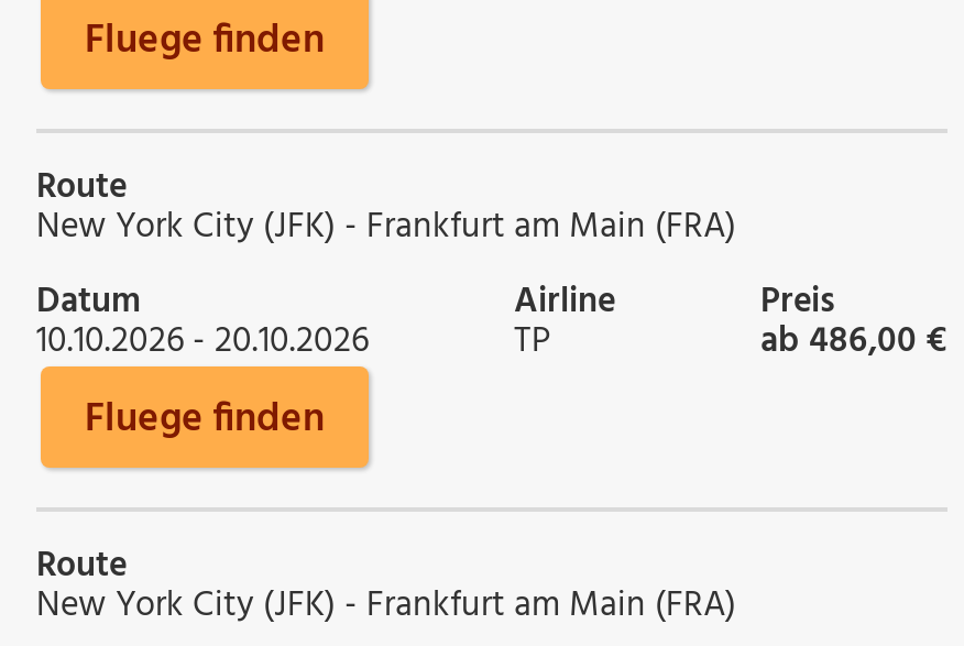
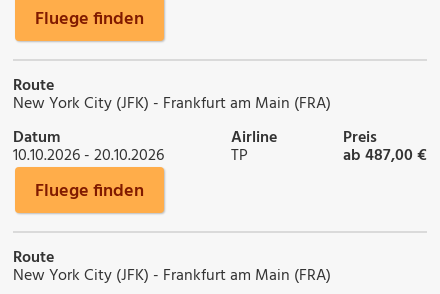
[760,314,947,371] ab 486,00 € -> [343,143,427,169] ab 487,00 €

